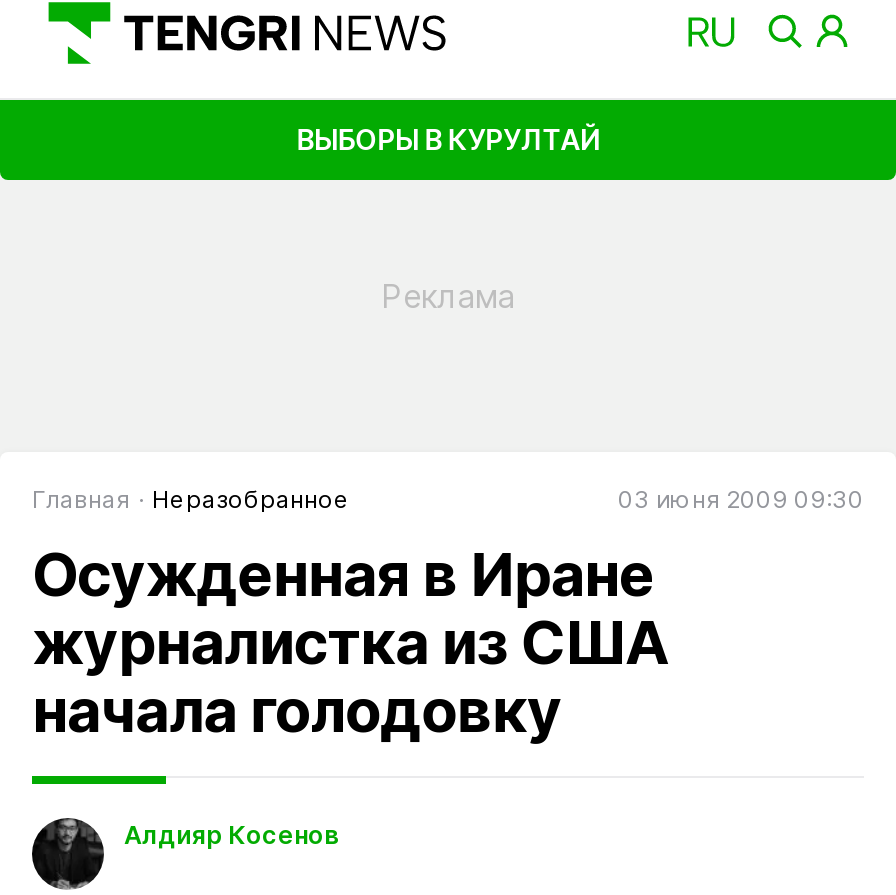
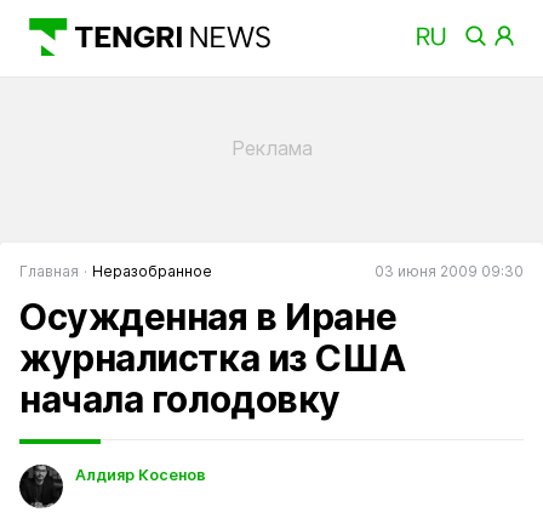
[296,121,600,155] ВЫБОРЫ В КУРУЛТАЙ -> none

